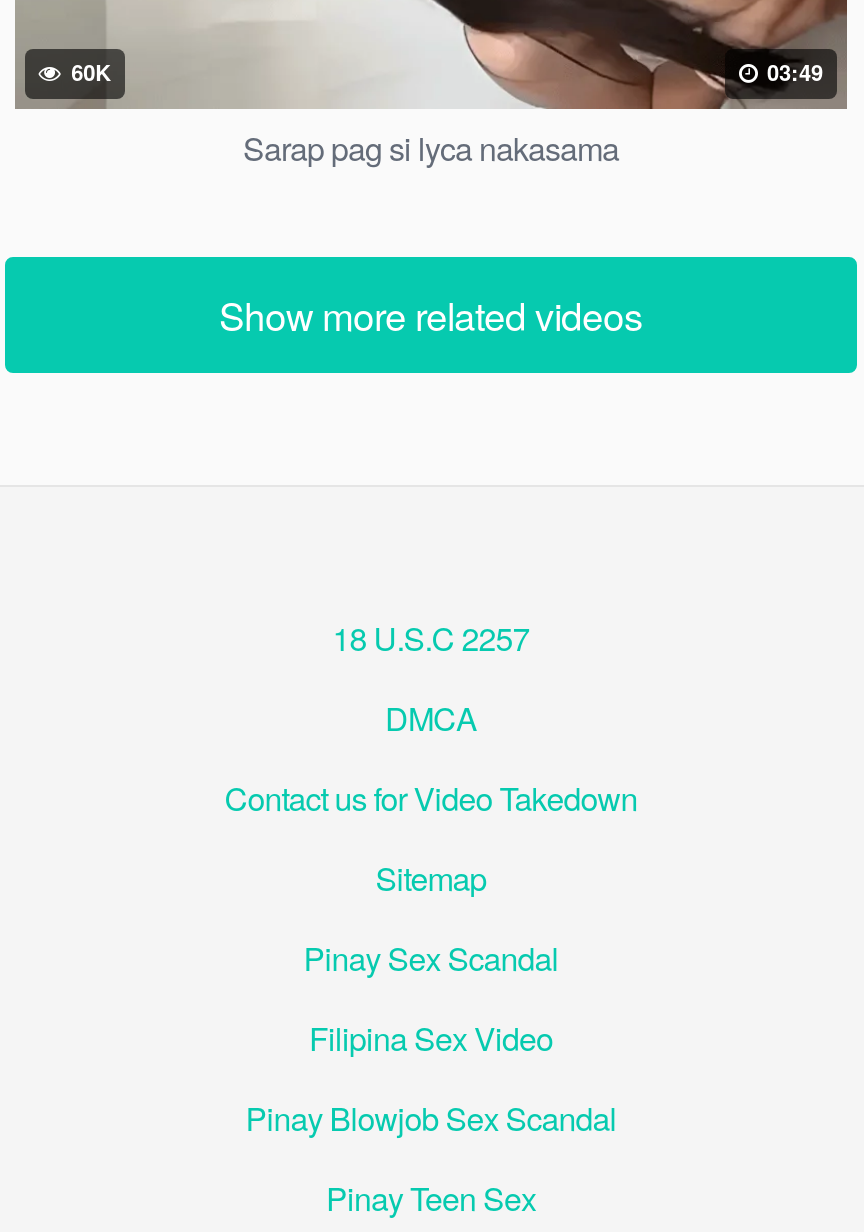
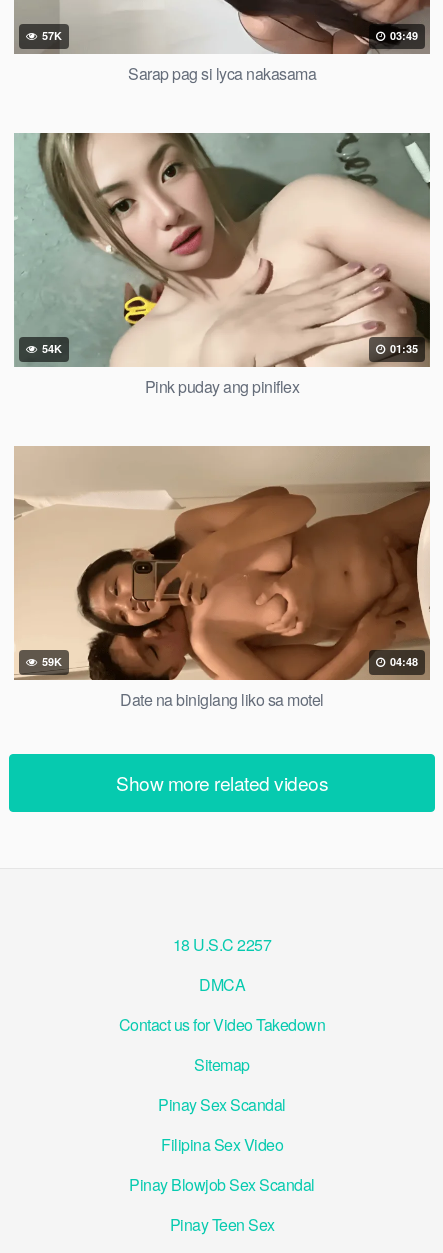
[65,57,111,87] 60K -> [39,28,62,43] 57K
none -> [14,128,430,398] [image] | 54K | 01:35 | Pink puday ang piniflex
none -> [14,445,430,711] [image] | 59K | 04:48 | Date na biniglang liko sa motel

